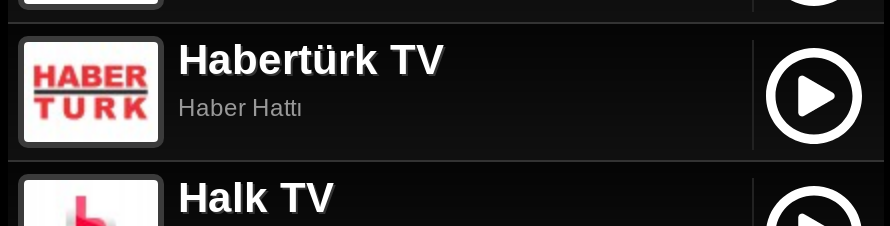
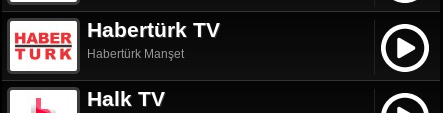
[178,94,302,122] Haber Hattı -> [87,47,184,61] Habertürk Manşet

